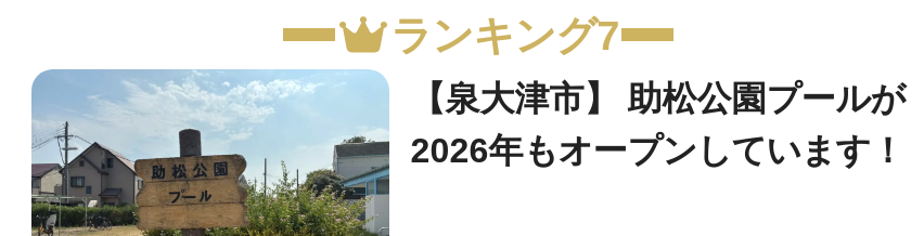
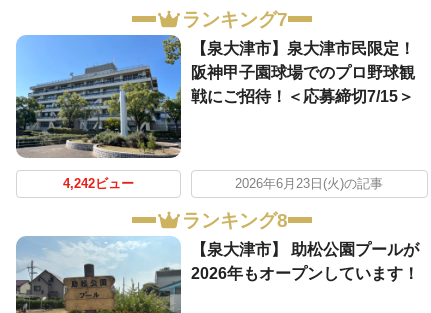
none -> [15,34,415,159] [image] | 【泉大津市】泉大津市民限定！ | 阪神甲子園球場でのプロ野球観 | 戦にご招待！＜応募締切7/15＞
none -> [63,177,383,231] 4,242ビュー | 2026年6月23日(火)の記事 | ランキング8

